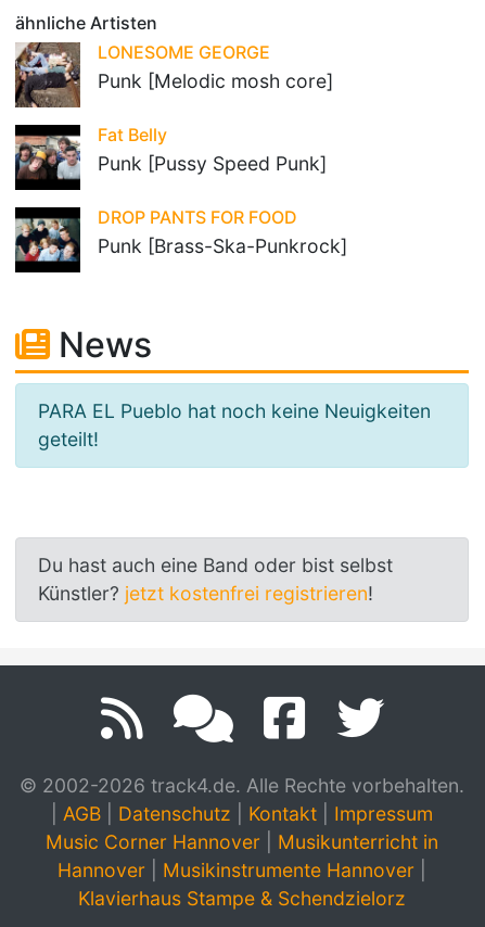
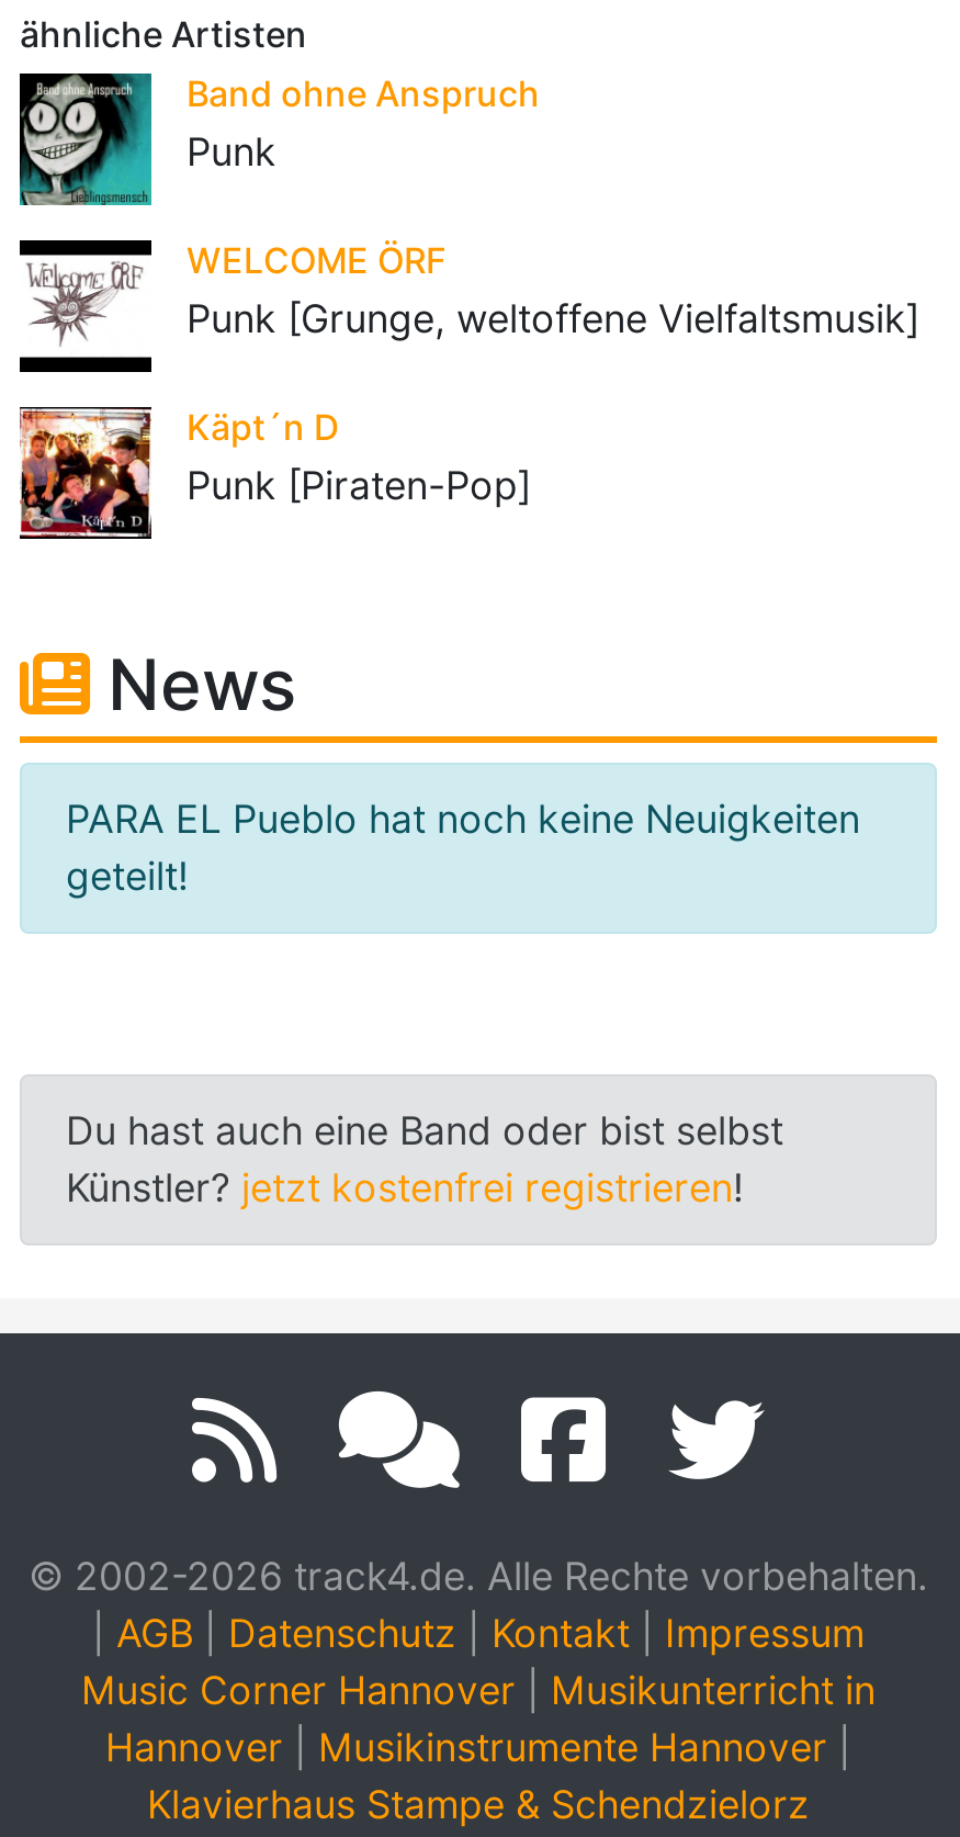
[14,41,333,109] [image] | LONESOME GEORGE | Punk [Melodic mosh core] -> [18,71,540,207] [image] | Band ohne Anspruch | Punk
[14,124,327,183] [image] | Fat Belly | Punk [Pussy Speed Punk] -> [18,238,919,361] [image] | WELCOME ÖRF | Punk [Grunge, weltoffene Vielfaltsmusik]
[14,206,347,272] [image] | DROP PANTS FOR FOOD | Punk [Brass-Ska-Punkrock] -> [20,405,531,539] [image] | Käpt´n D | Punk [Piraten-Pop]

